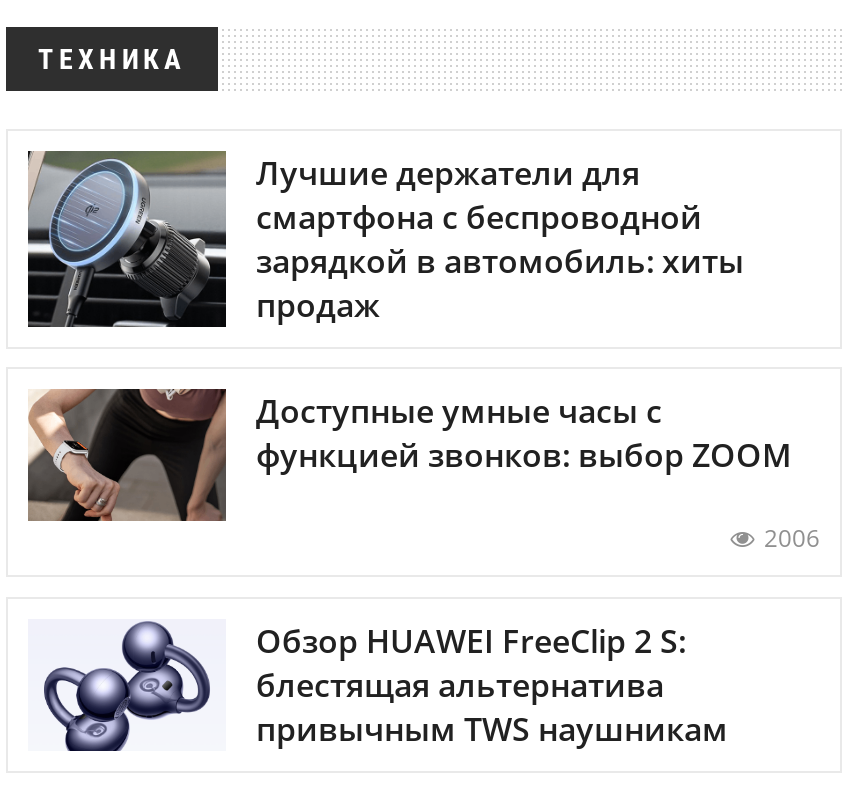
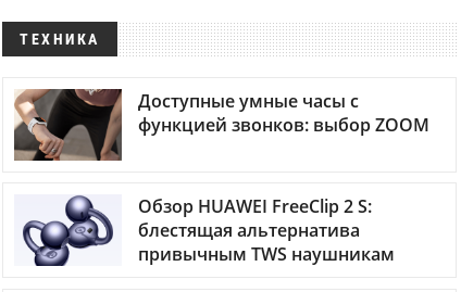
[26,149,744,329] [image] | Лучшие держатели для | смартфона с беспроводной | зарядкой в автомобиль: хиты | продаж -> none
[764,522,820,556] 2006 -> none

